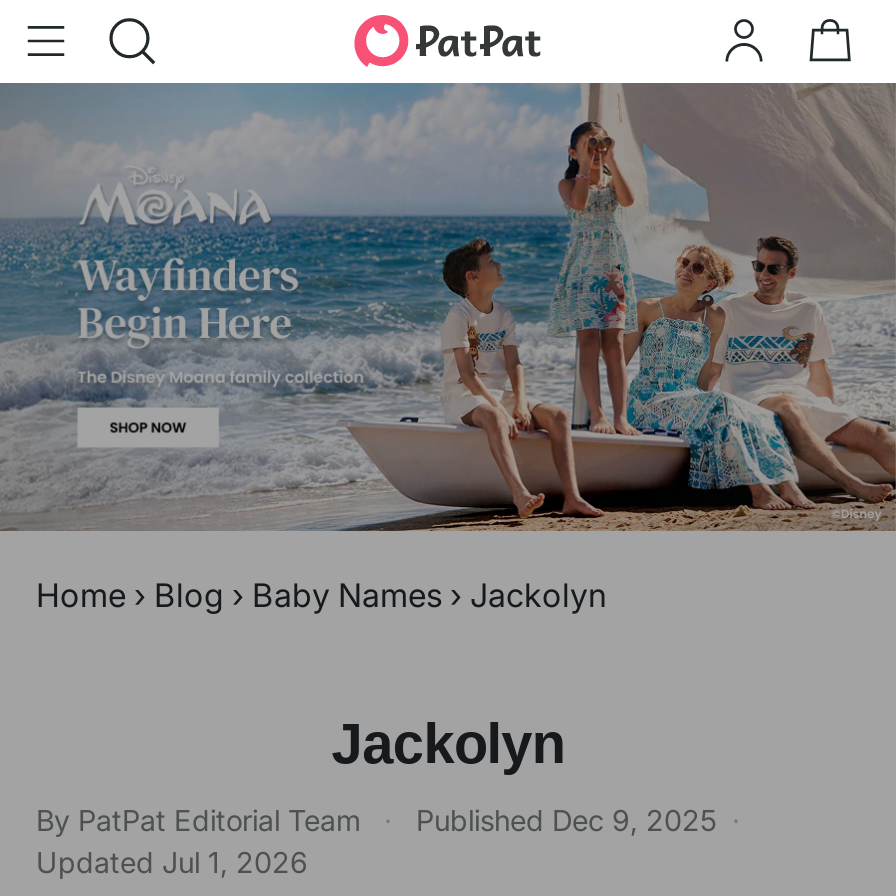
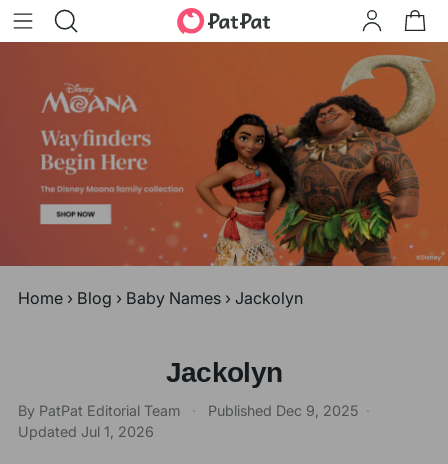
[6,81,890,531] [image] -> [3,41,445,266] [image]

